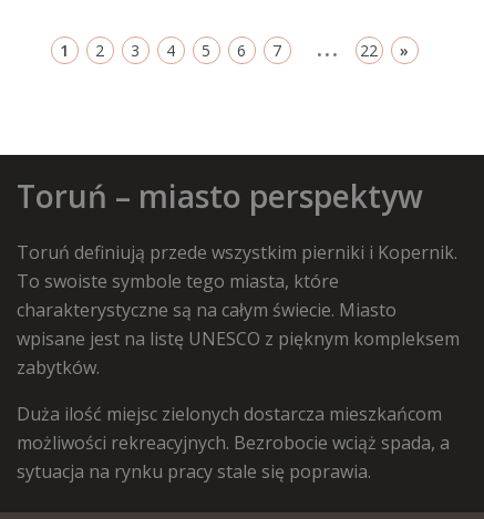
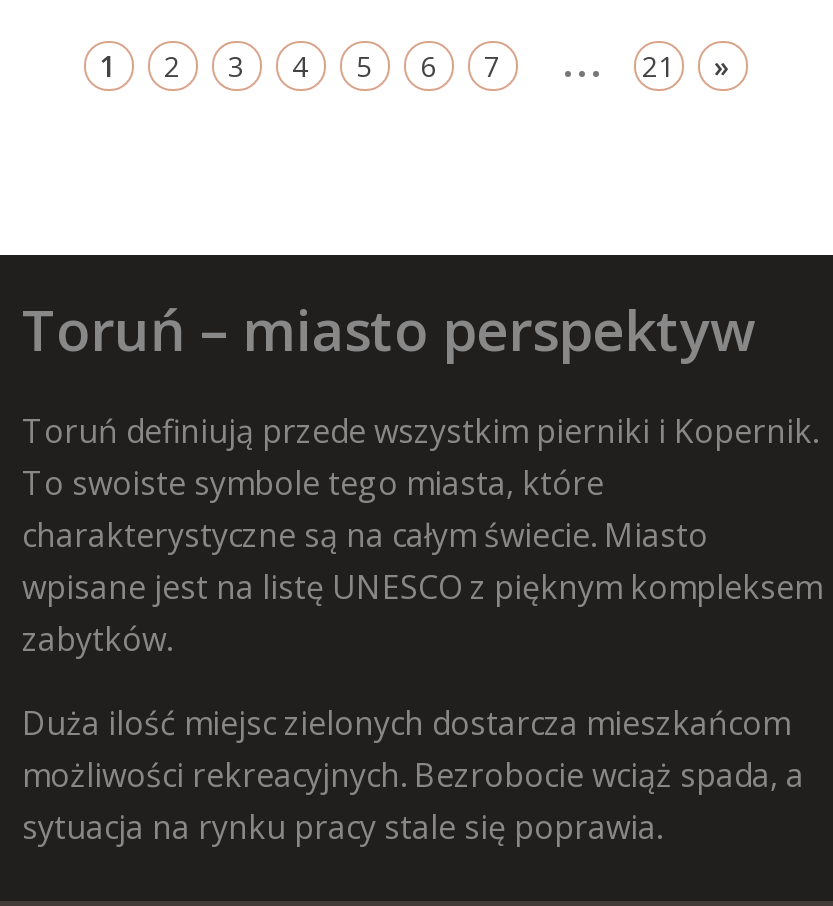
[360,40,378,61] 22 -> [642,47,674,85] 21

